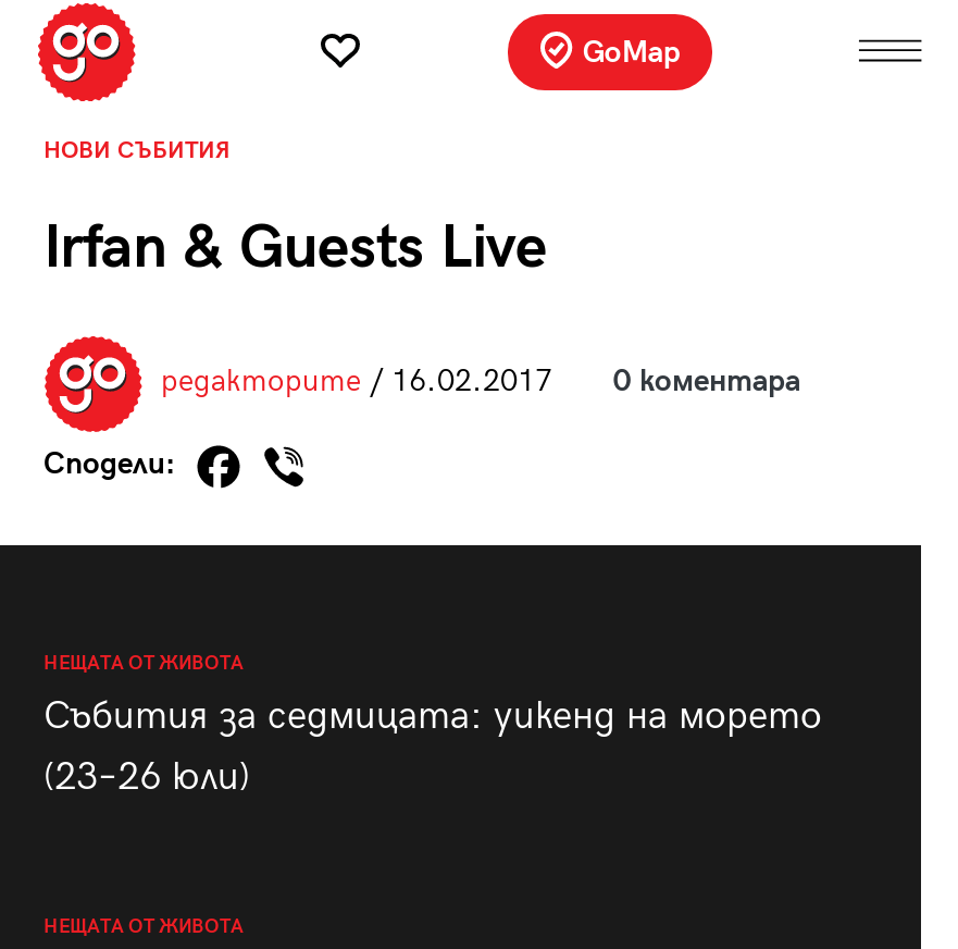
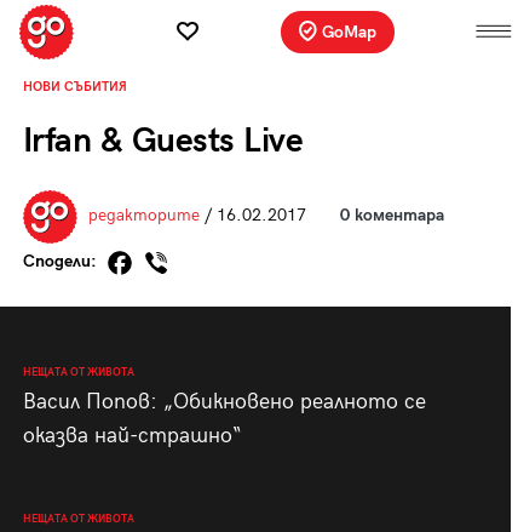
[43,693,822,800] Събития за седмицата: уикенд на морето | (23–26 юли) -> [22,389,425,449] Васил Попов: „Обикновено реалното се | оказва най-страшно“

